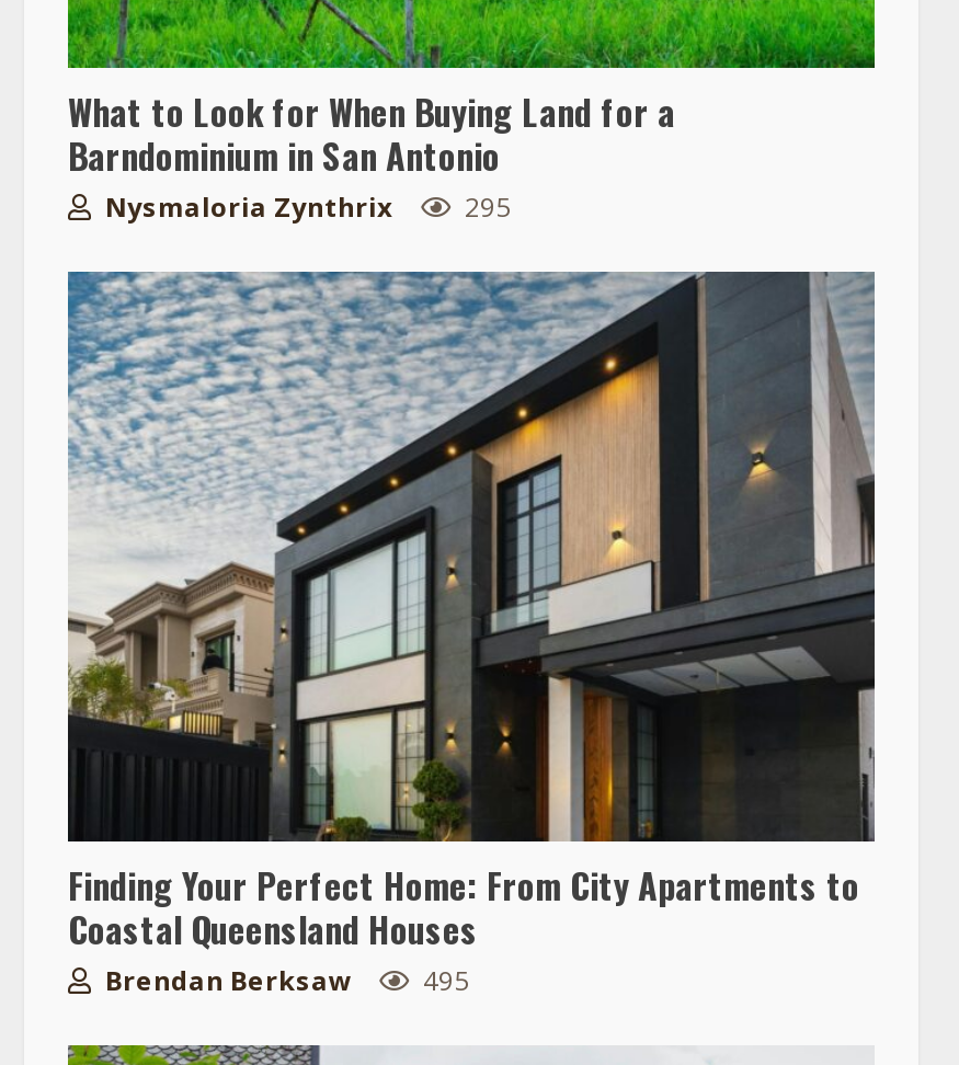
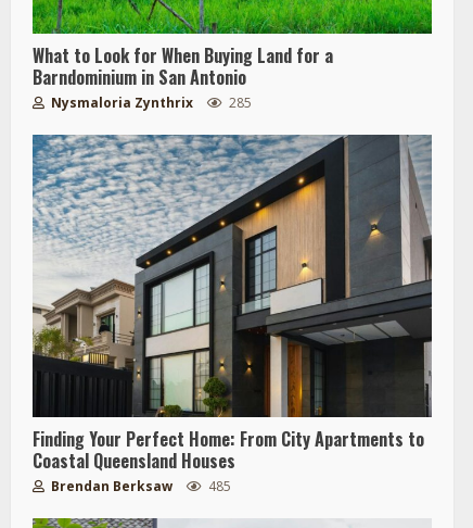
[99,188,511,225] Nysmaloria Zynthrix 295 -> [48,93,252,112] Nysmaloria Zynthrix 285
[99,961,469,999] Brendan Berksaw 495 -> [48,477,231,495] Brendan Berksaw 485

